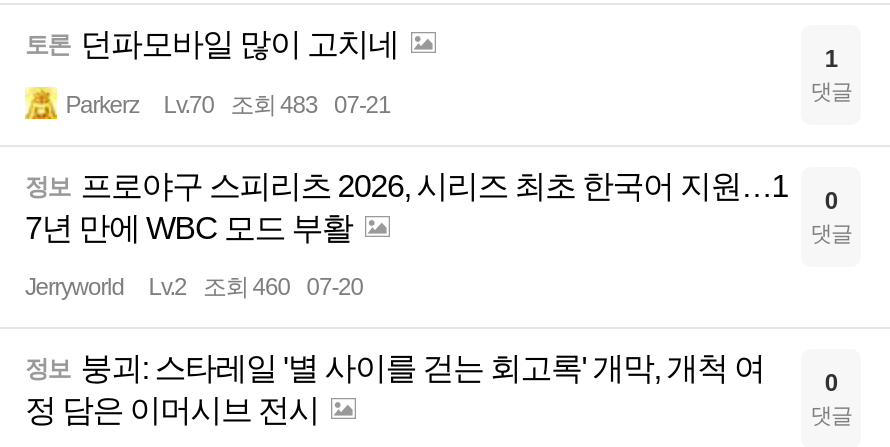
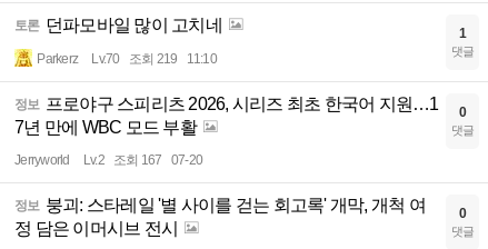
[65,92,391,120] Parkerz Lv.70 조회 483 07-21 -> [37,52,217,67] Parkerz Lv.70 조회 219 11:10
[25,274,363,302] Jerryworld Lv.2 조회 460 07-20 -> [14,153,202,168] Jerryworld Lv.2 조회 167 07-20

